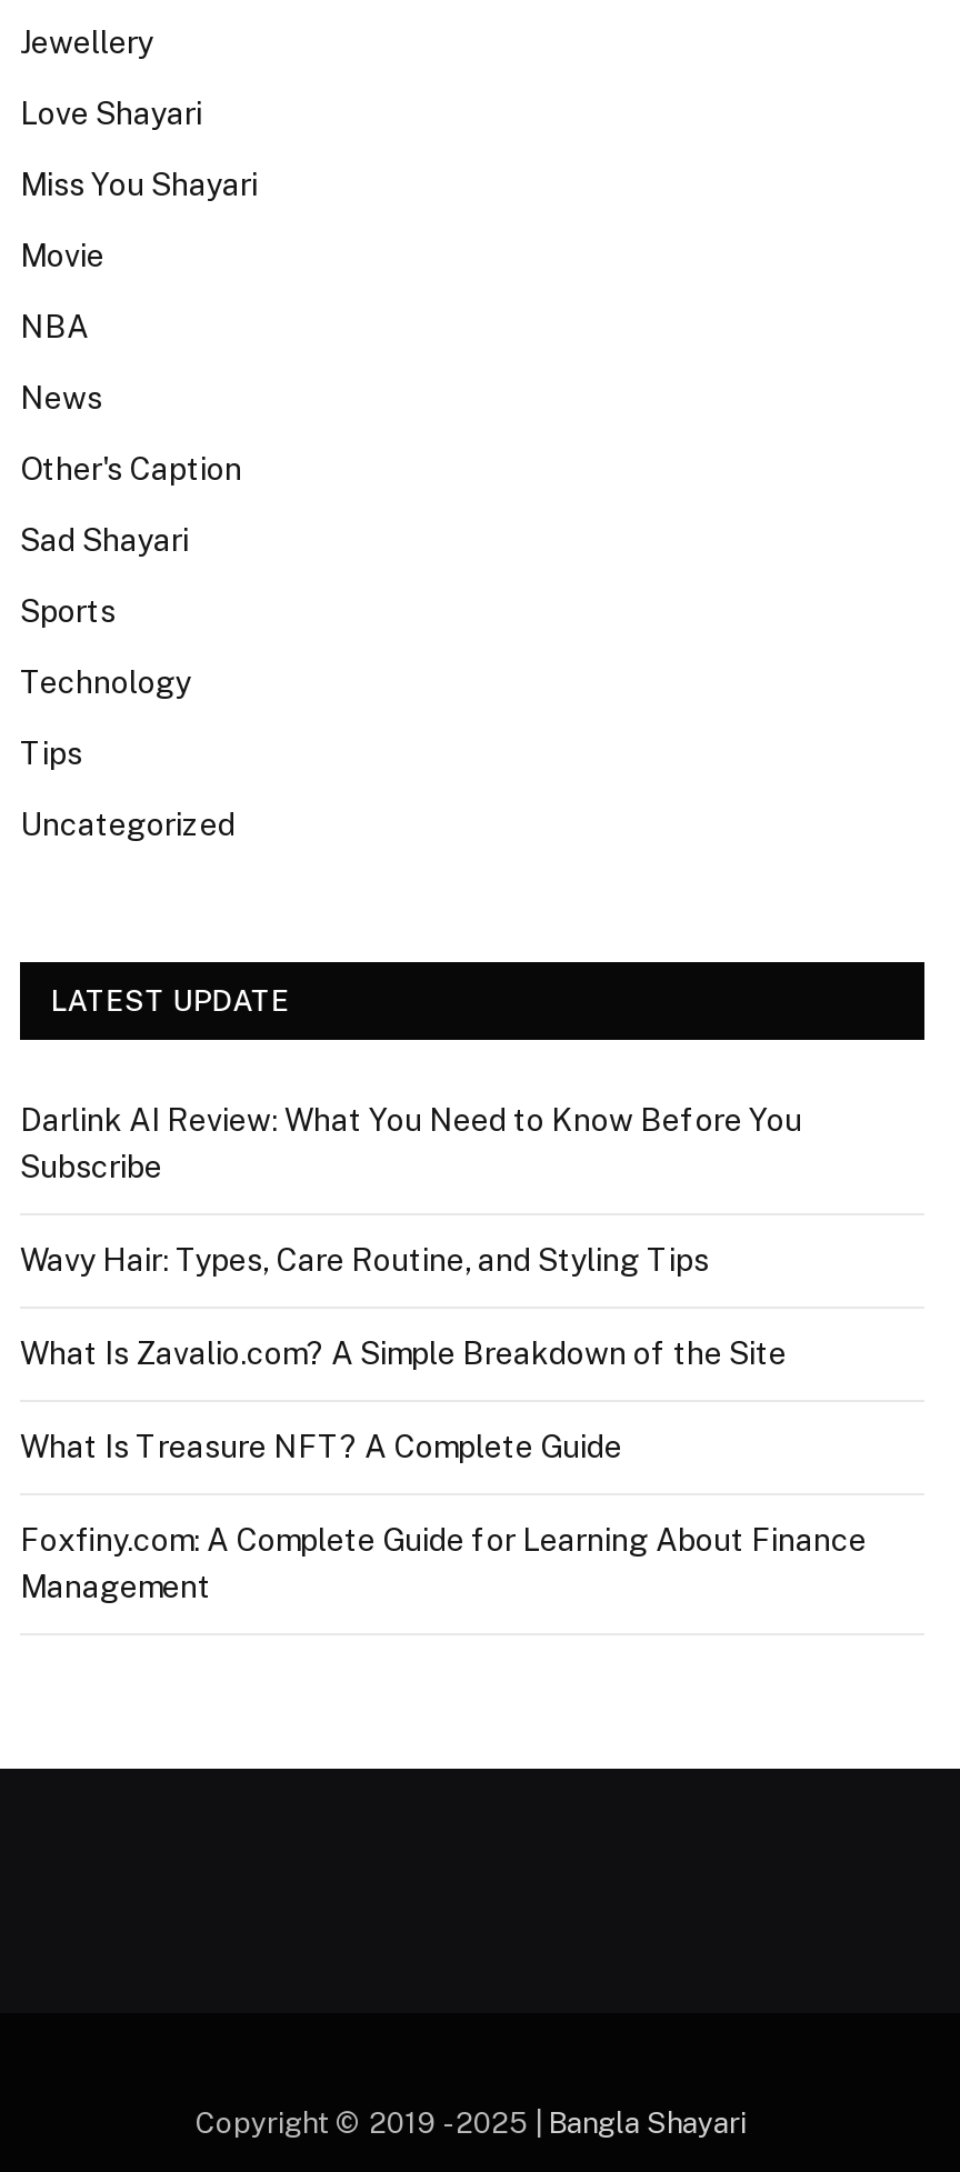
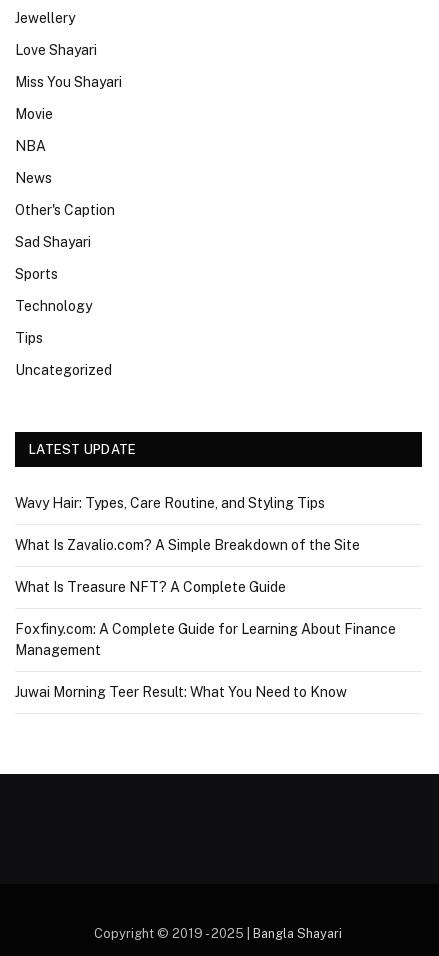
[20,1102,802,1184] Darlink AI Review: What You Need to Know Before You | Subscribe -> none
moved [20,1242,867,1604] -> [15,495,396,658]: Wavy Hair: Types, Care Routine, and Styling Tips | What Is Zavalio.com? A Simple Breakdown of the Site | What Is Treasure NFT? A Complete Guide | Foxfiny.com: A Complete Guide for Learning About Finance | Management
none -> [15,684,347,700] Juwai Morning Teer Result: What You Need to Know

